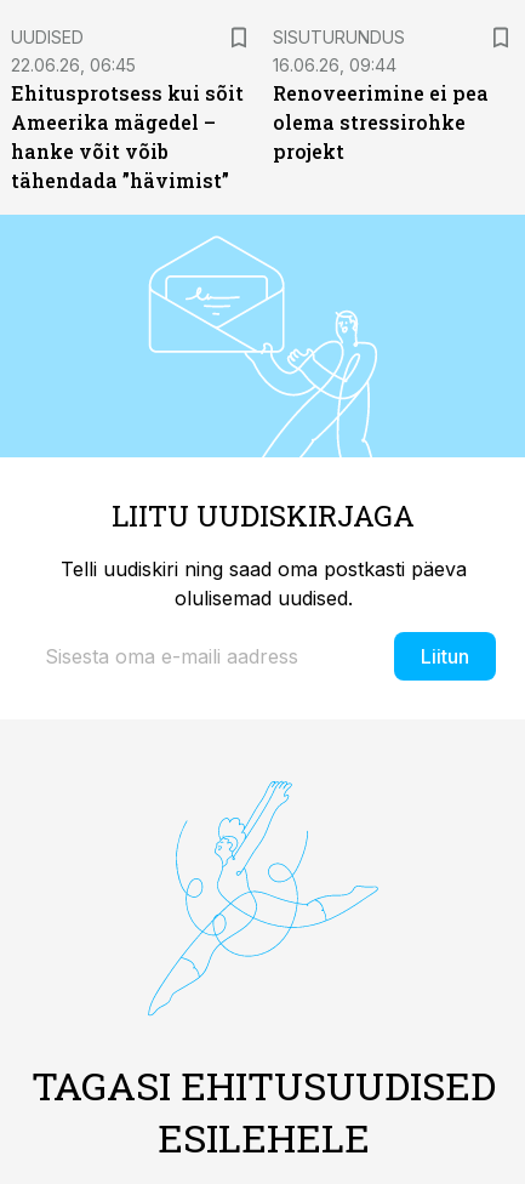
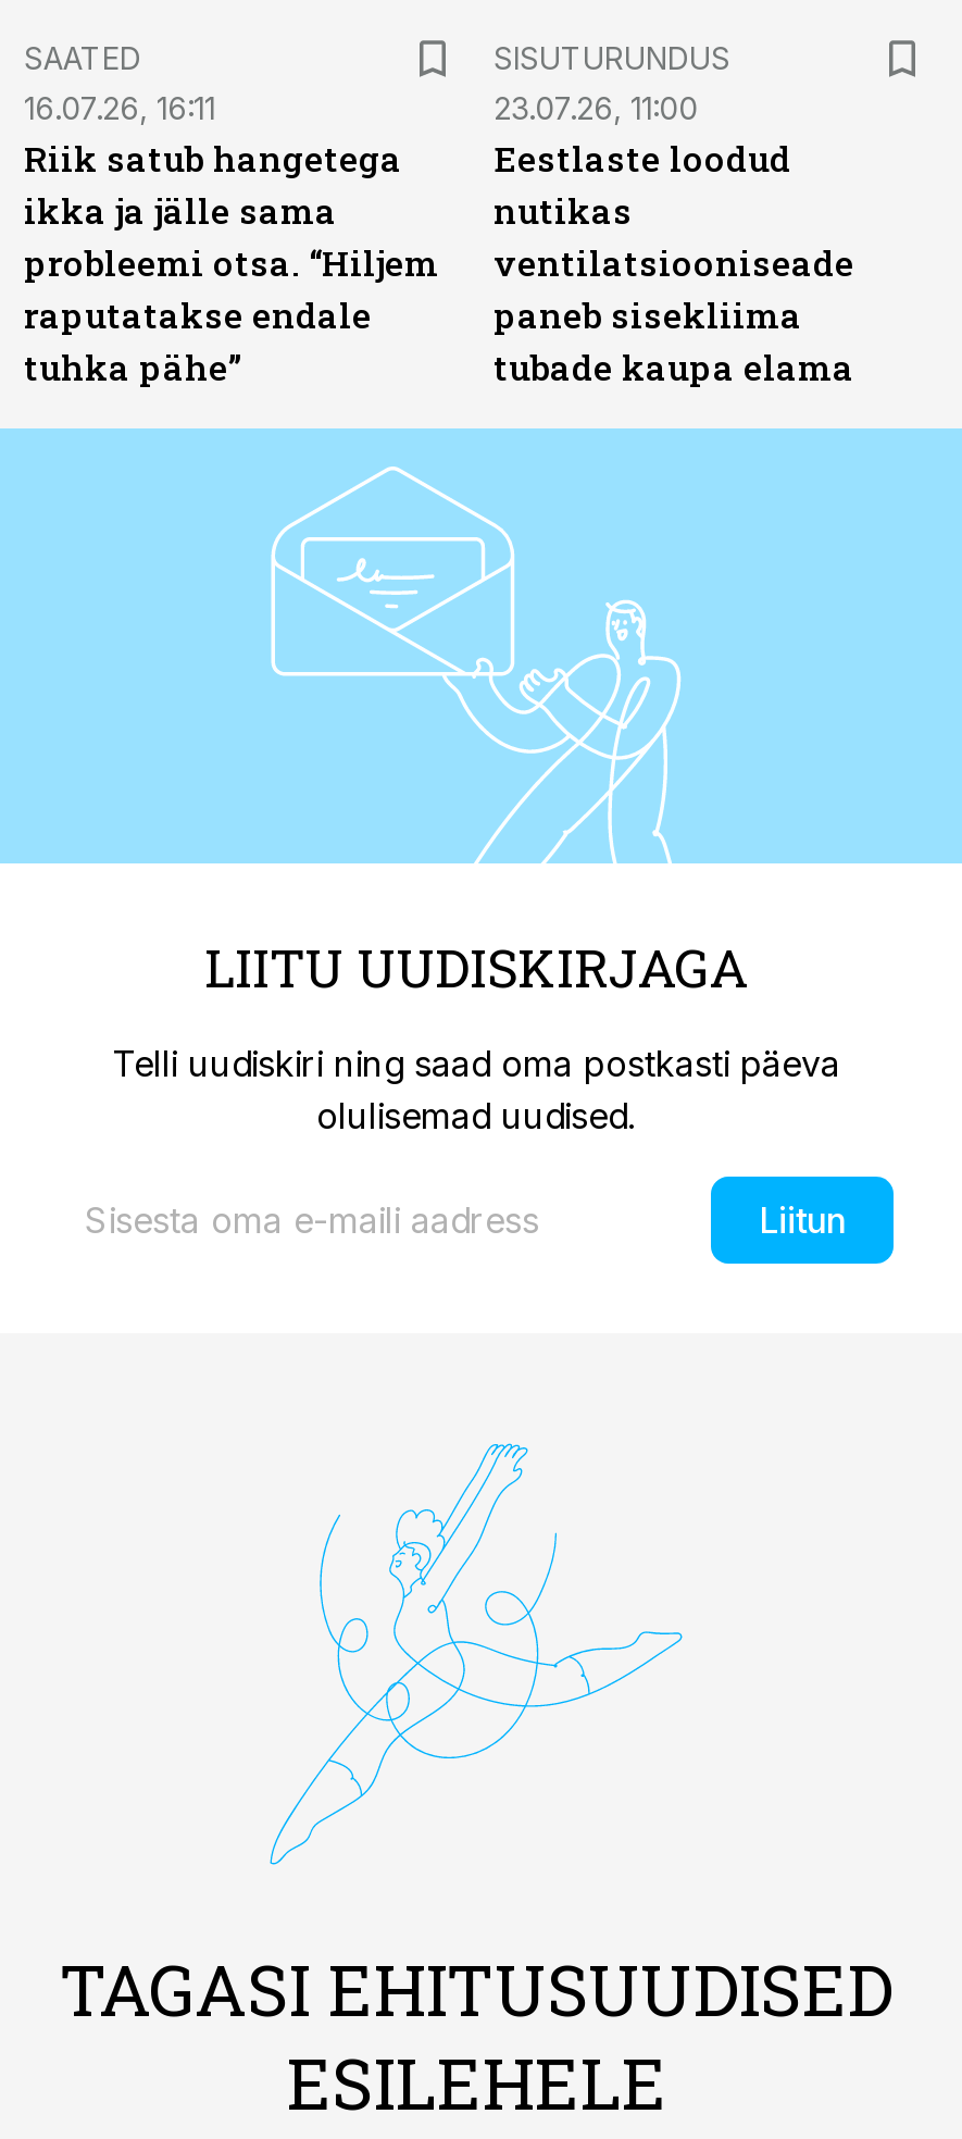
[11,27,244,193] UUDISED | 22.06.26, 06:45 | Ehitusprotsess kui sõit | Ameerika mägedel – | hanke võit võib | tähendada ”hävimist” -> [24,39,439,389] SAATED | 16.07.26, 16:11 | Riik satub hangetega | ikka ja jälle sama | probleemi otsa. “Hiljem | raputatakse endale | tuhka pähe”
[273,55,489,164] 16.06.26, 09:44 | Renoveerimine ei pea | olema stressirohke | projekt -> [494,89,854,389] 23.07.26, 11:00 | Eestlaste loodud | nutikas | ventilatsiooniseade | paneb sisekliima | tubade kaupa elama

